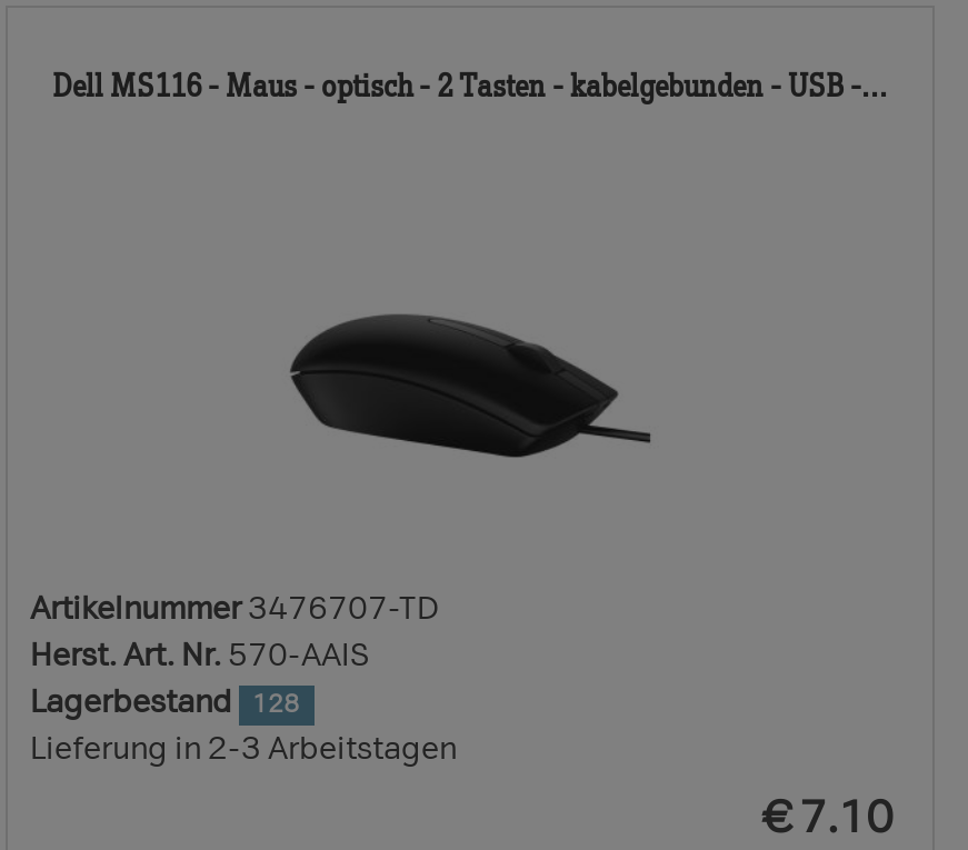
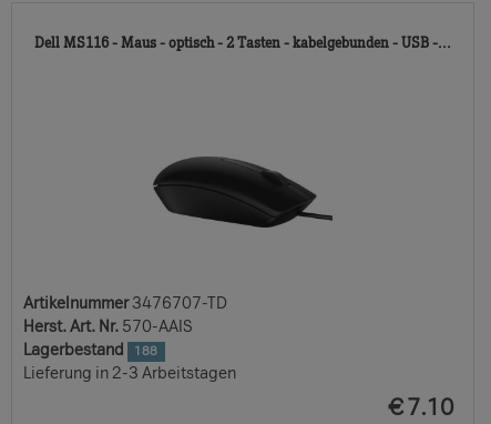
[30,683,300,721] Lagerbestand 128 -> [23,341,158,360] Lagerbestand 188

